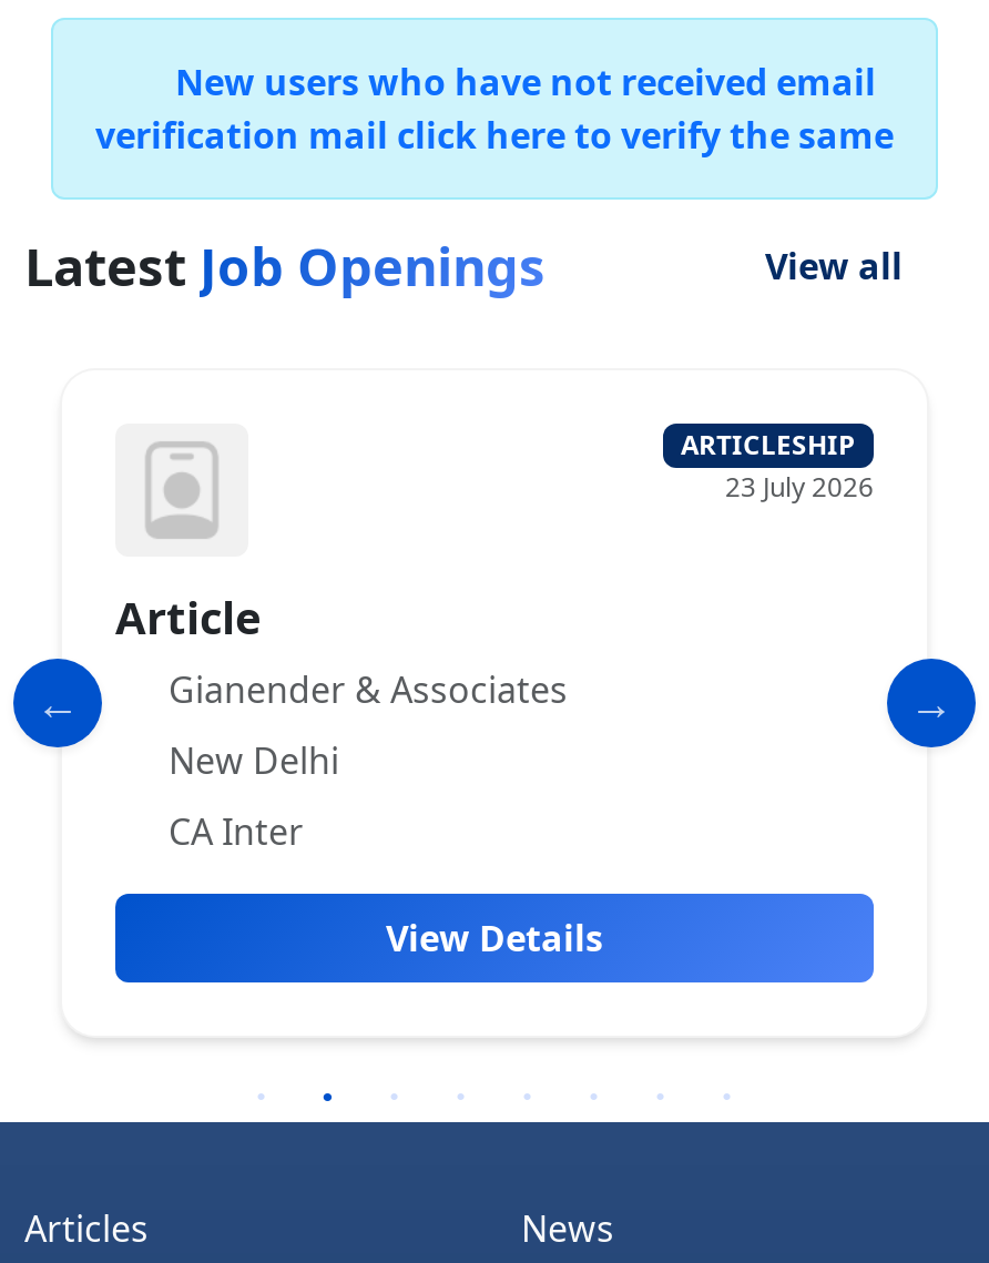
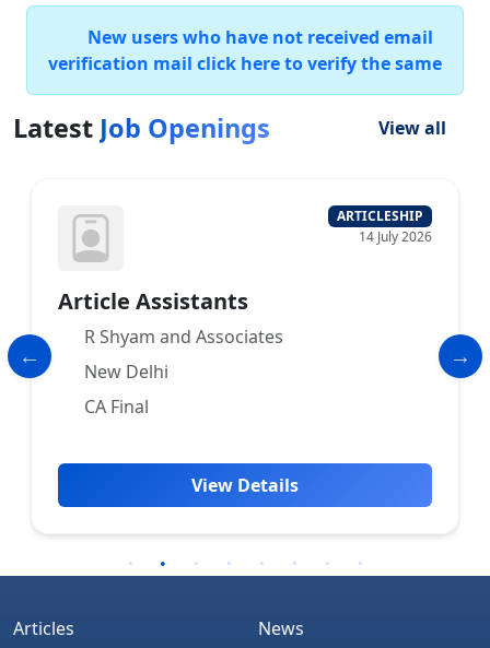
[725,468,874,506] 23 July 2026 -> [359,227,432,246] 14 July 2026
[11,588,568,763] [image] | Article | Gianender & Associates -> [7,286,283,379] [image] | Article Assistants | R Shyam and Associates
[885,656,978,763] [image] -> [437,321,483,379] [image]
[169,807,304,856] CA Inter -> [84,394,149,419] CA Final

